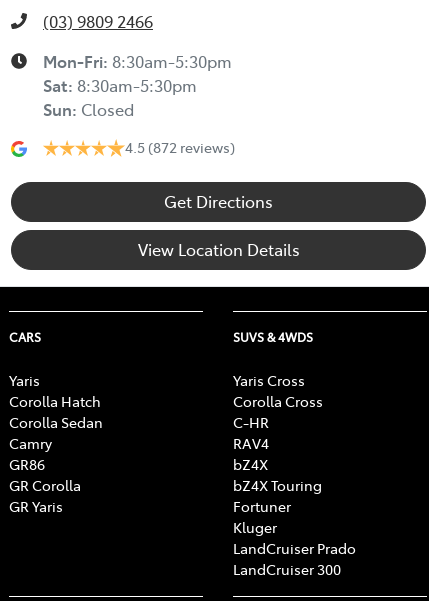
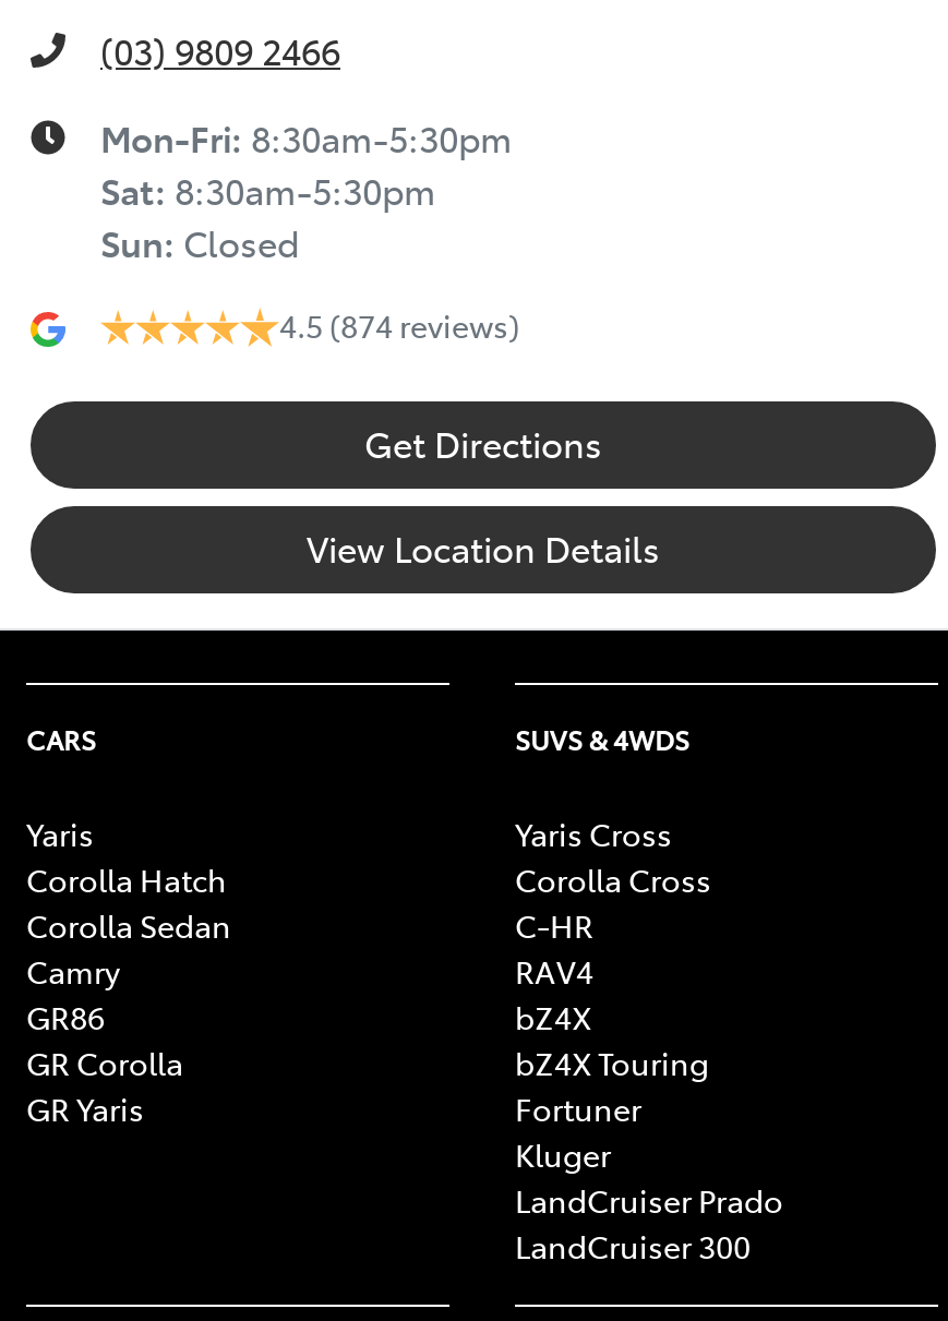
[125,137,235,157] 4.5 (872 reviews) -> [279,304,519,348] 4.5 (874 reviews)

